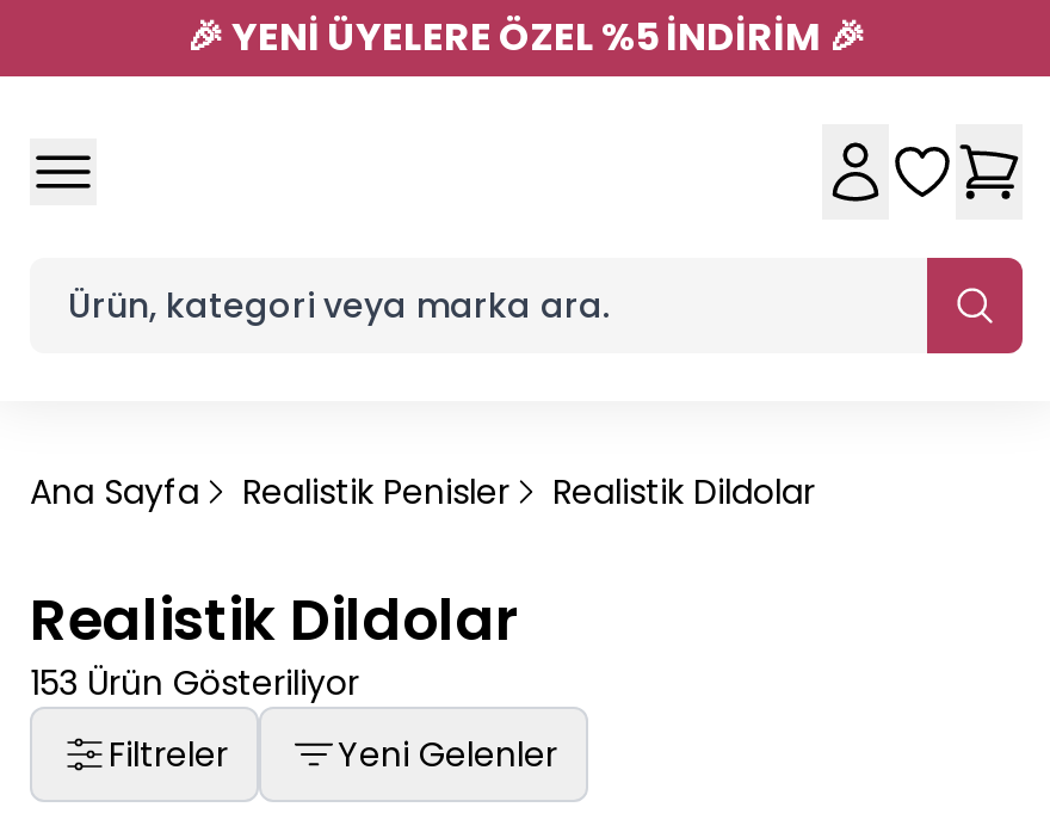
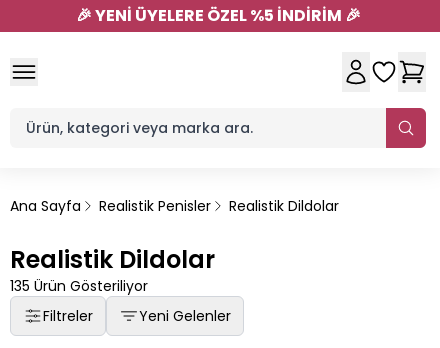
[30,659,359,707] 153 Ürün Gösteriliyor -> [10,276,148,296] 135 Ürün Gösteriliyor

